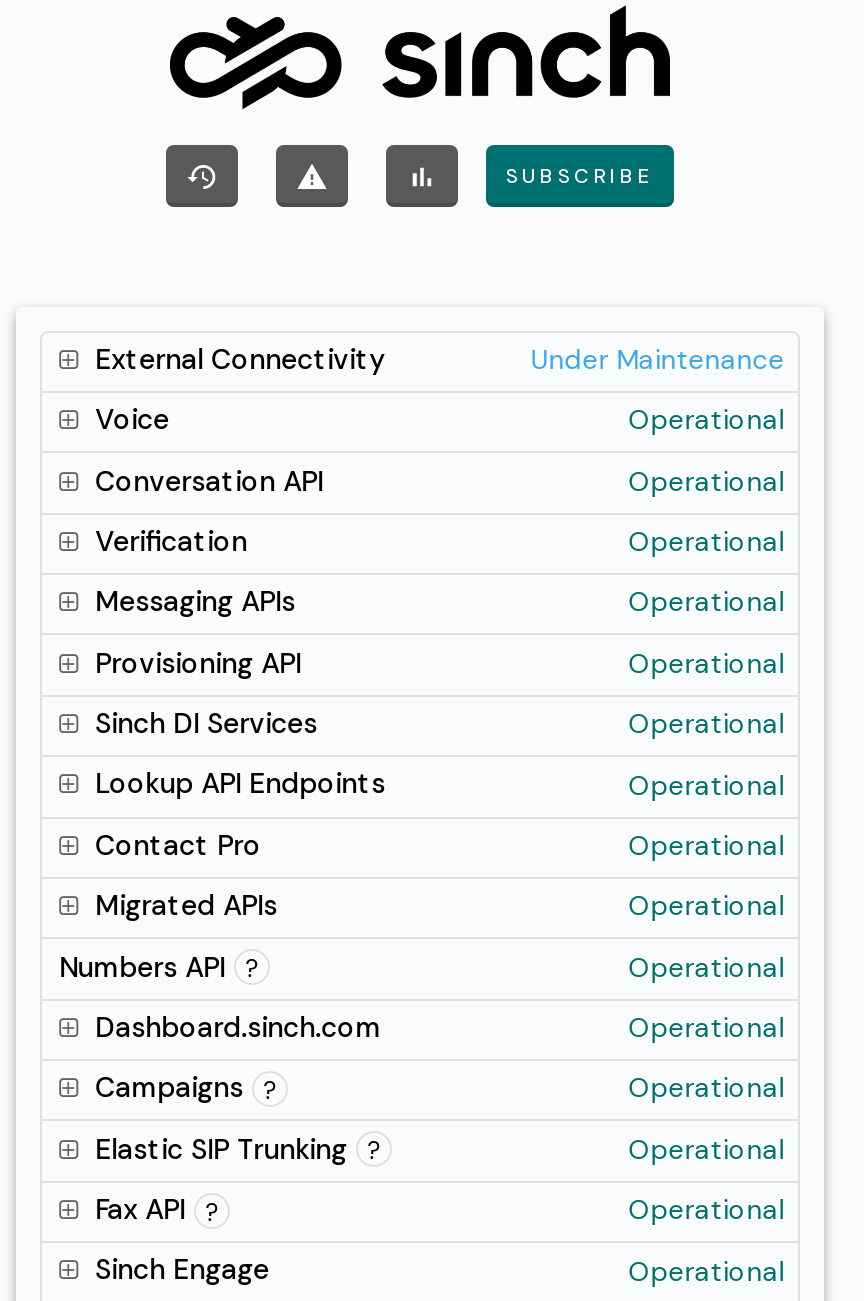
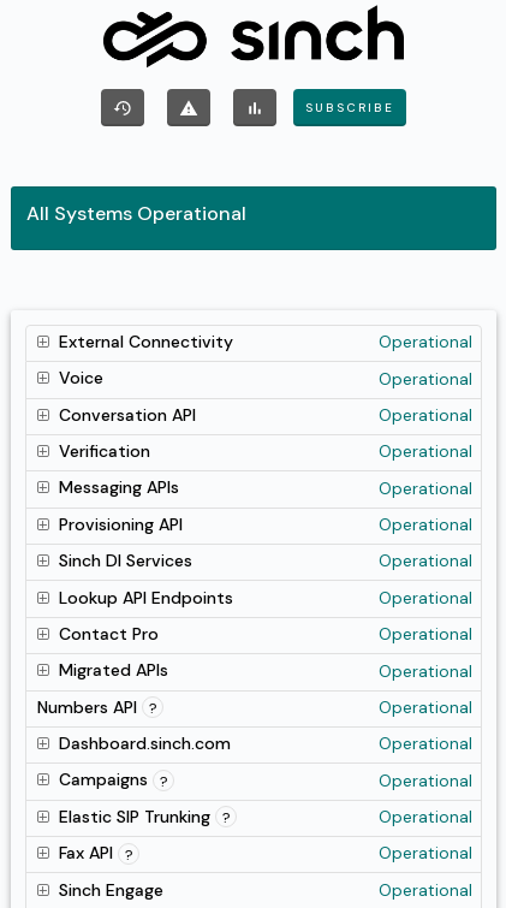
none -> [27,200,247,226] All Systems Operational
[530,343,784,377] Under Maintenance -> [379,332,473,352] Operational

